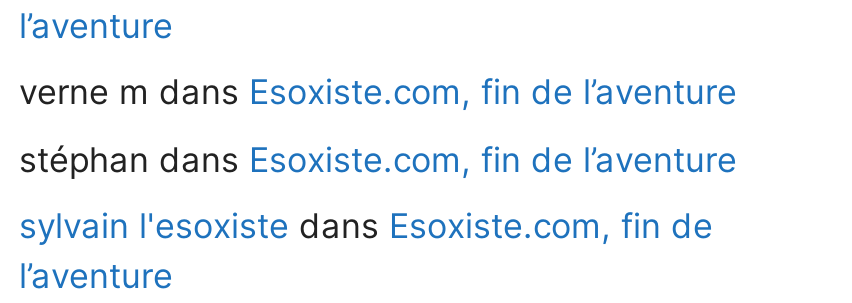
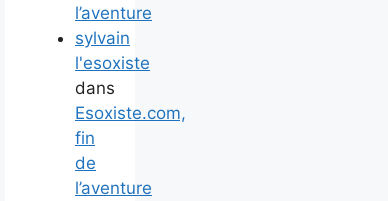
[19,73,737,247] verne m dans Esoxiste.com, fin de l’aventure | stéphan dans Esoxiste.com, fin de l’aventure | sylvain l'esoxiste dans Esoxiste.com, fin de -> [75,28,186,173] sylvain | l'esoxiste | dans | Esoxiste.com, | fin | de

